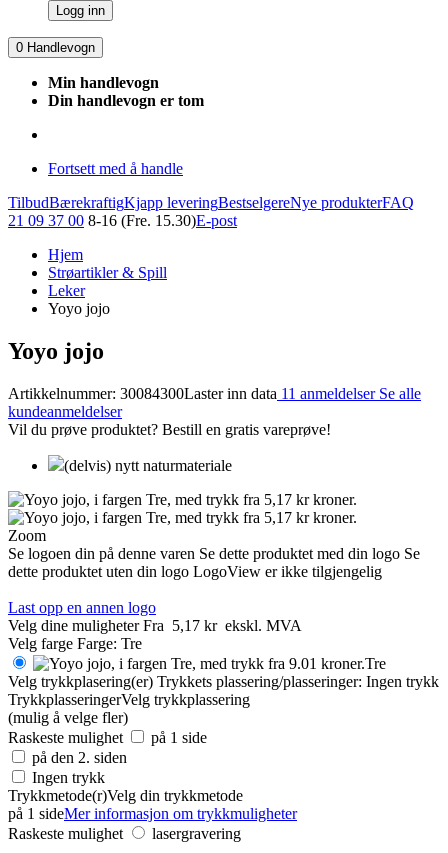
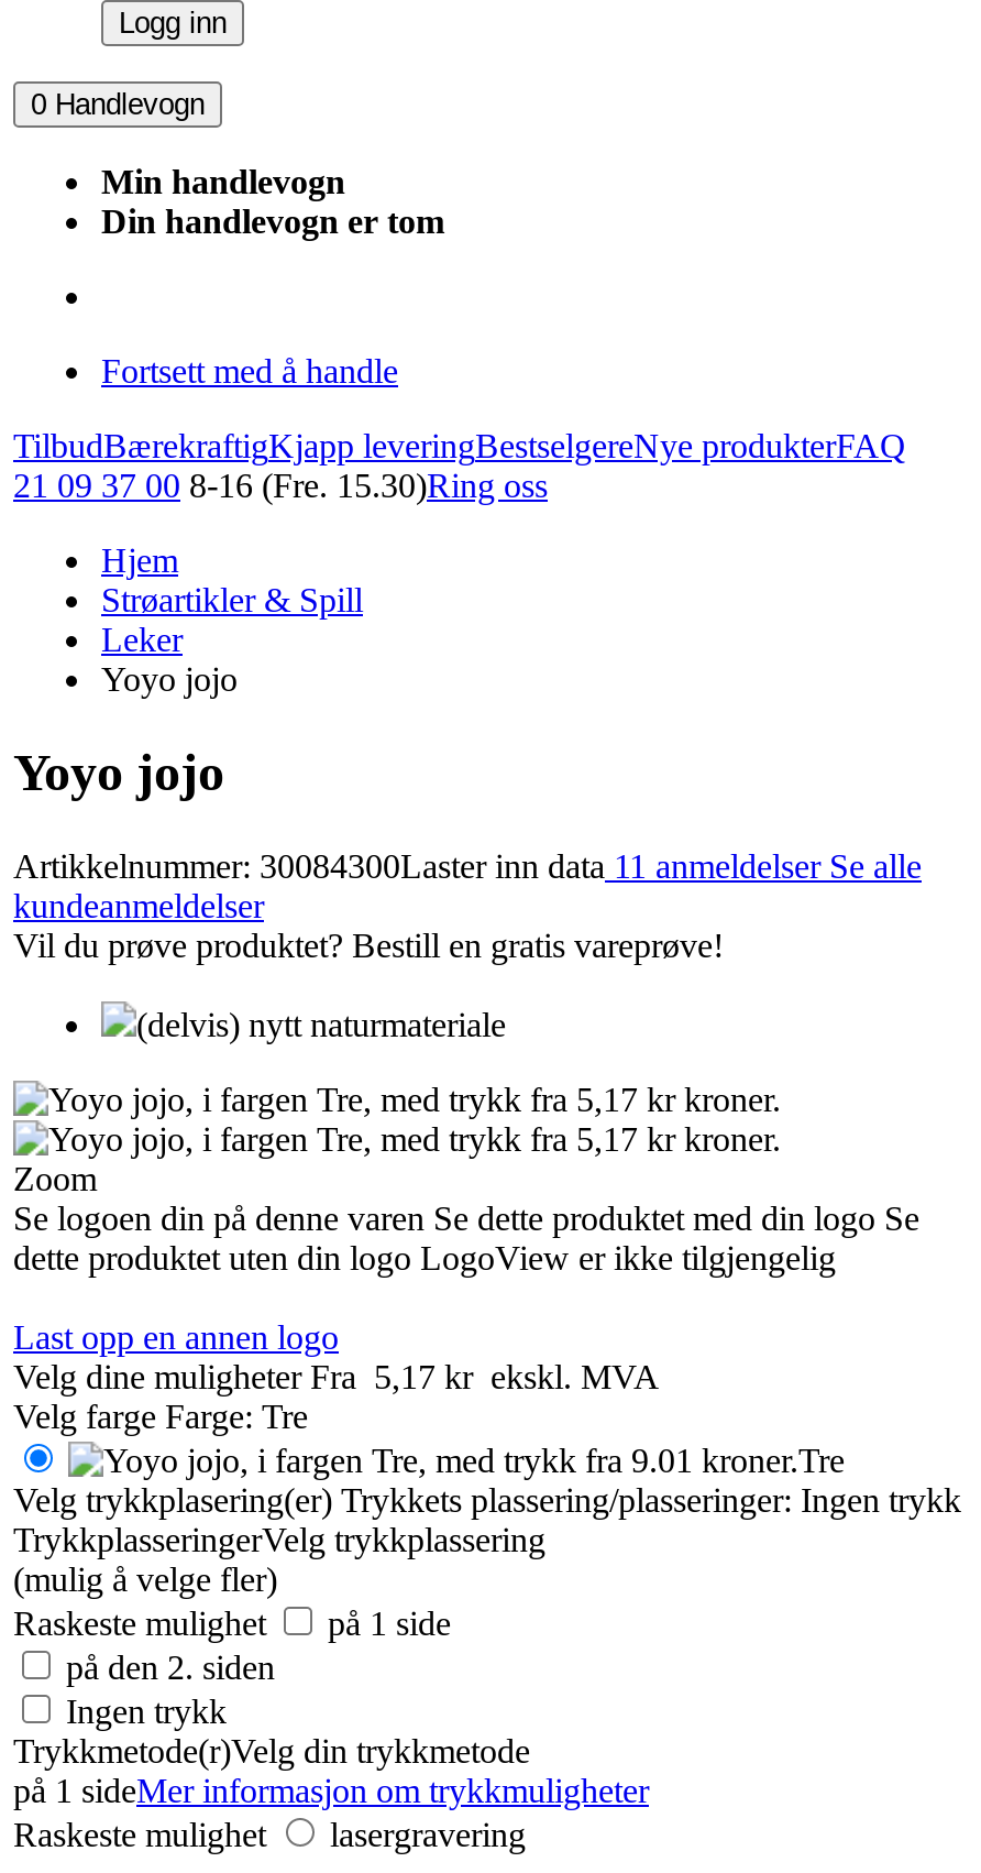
[8,212,237,229] 21 09 37 00 8-16 (Fre. 15.30)E-post -> [13,467,548,504] 21 09 37 00 8-16 (Fre. 15.30)Ring oss

